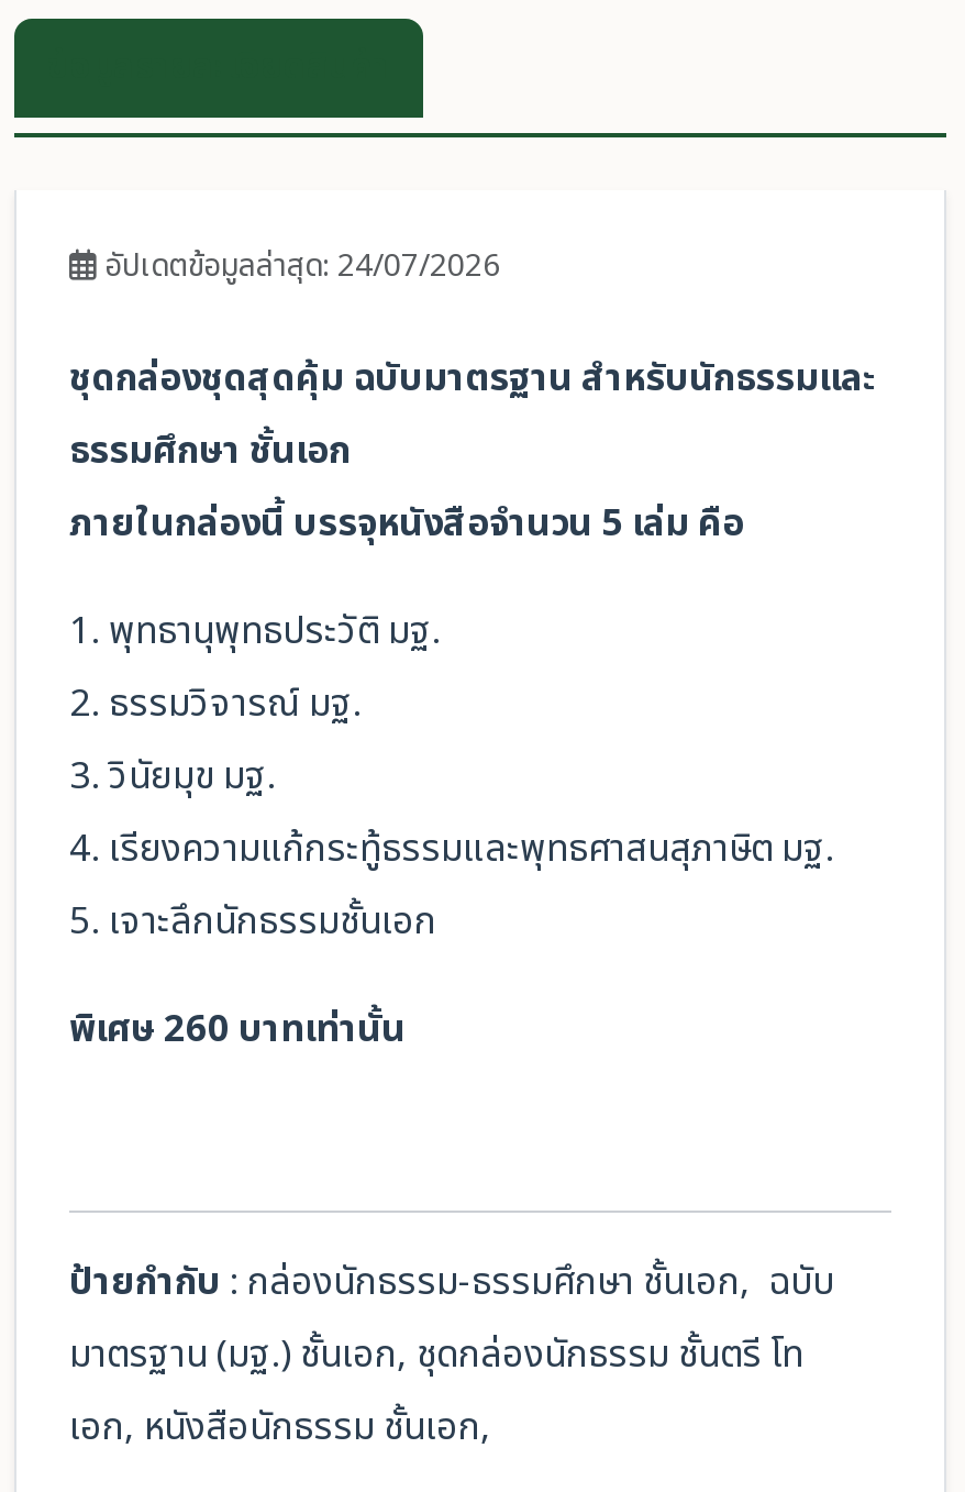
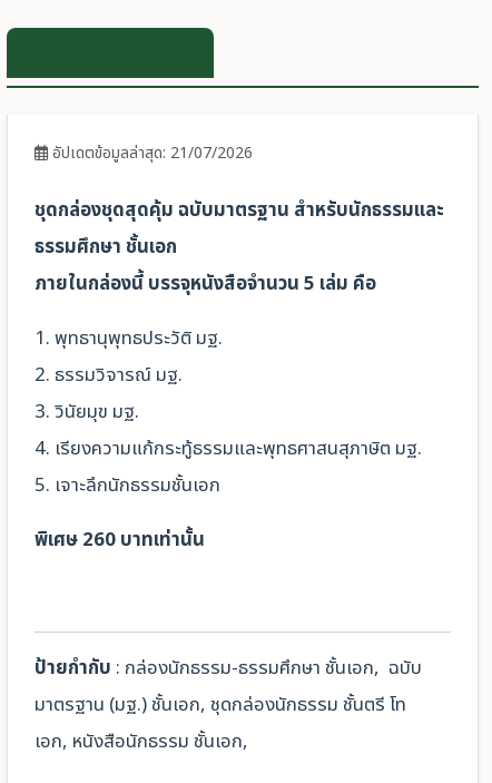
[104,243,500,289] อัปเดตข้อมูลล่าสุด: 24/07/2026 -> [52,141,253,165] อัปเดตข้อมูลล่าสุด: 21/07/2026

